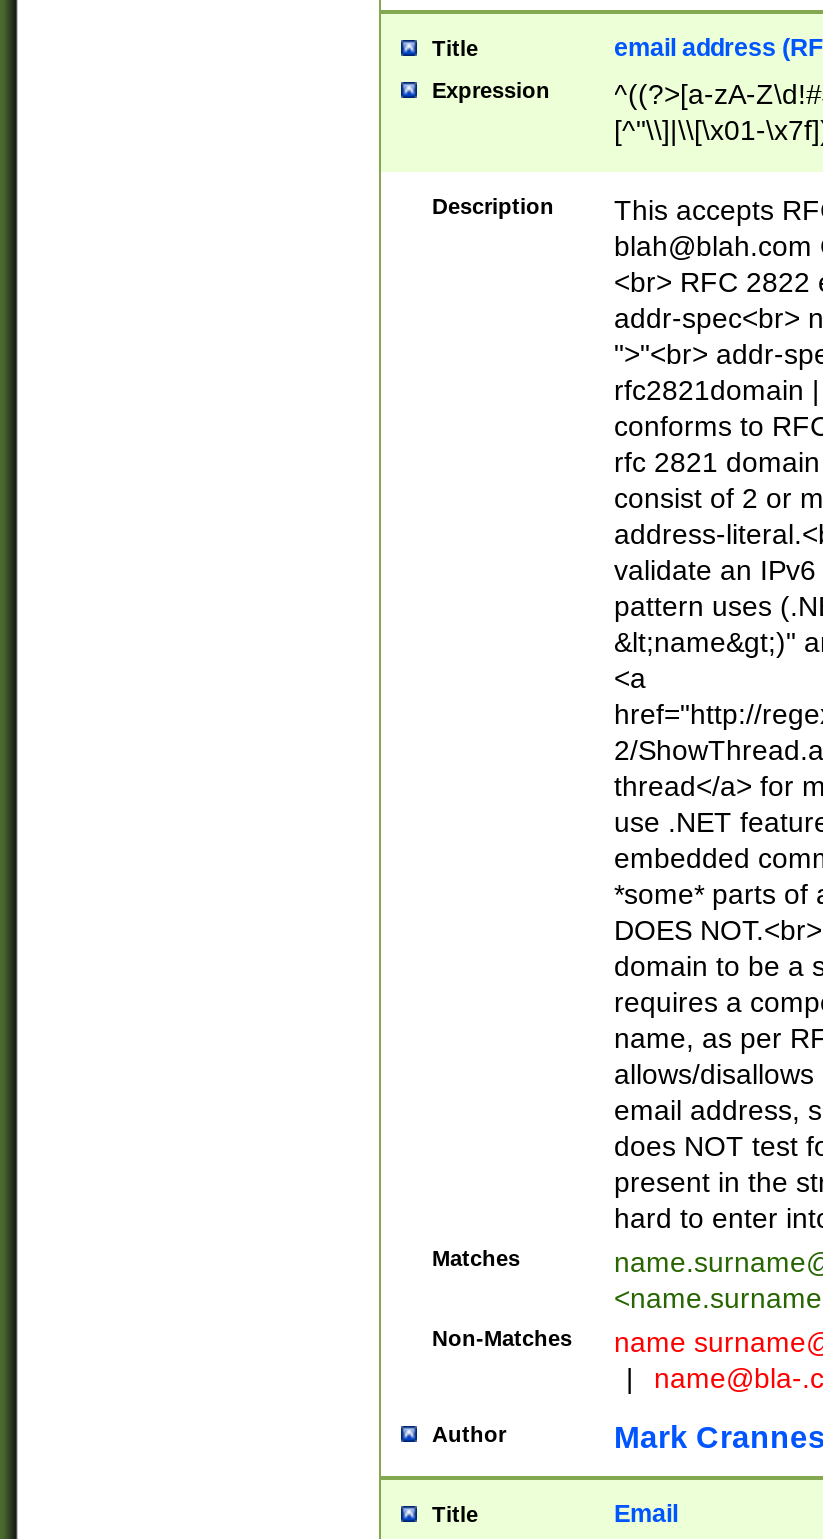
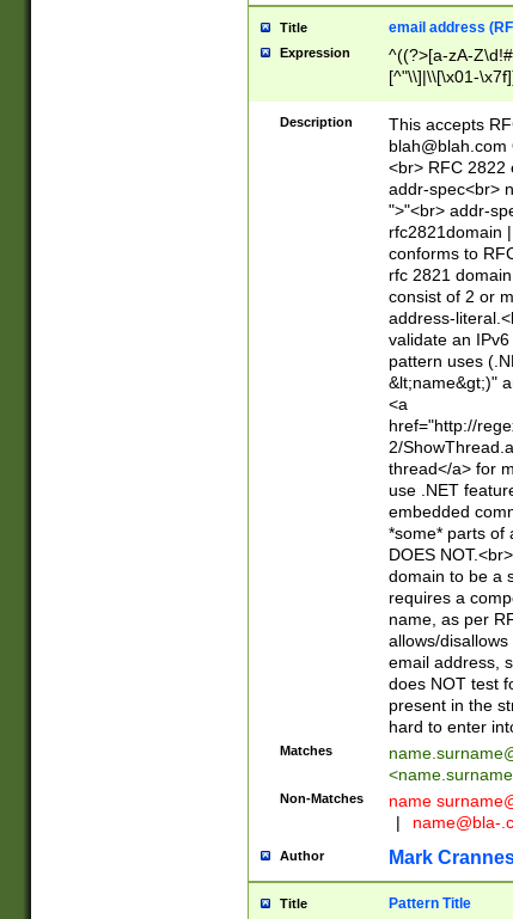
[614,1500,678,1528] Email -> [388,895,471,912] Pattern Title

